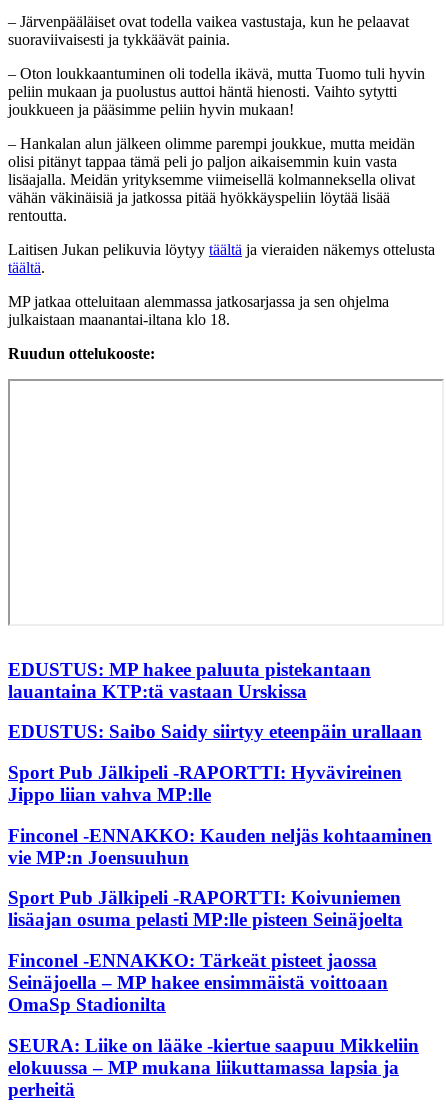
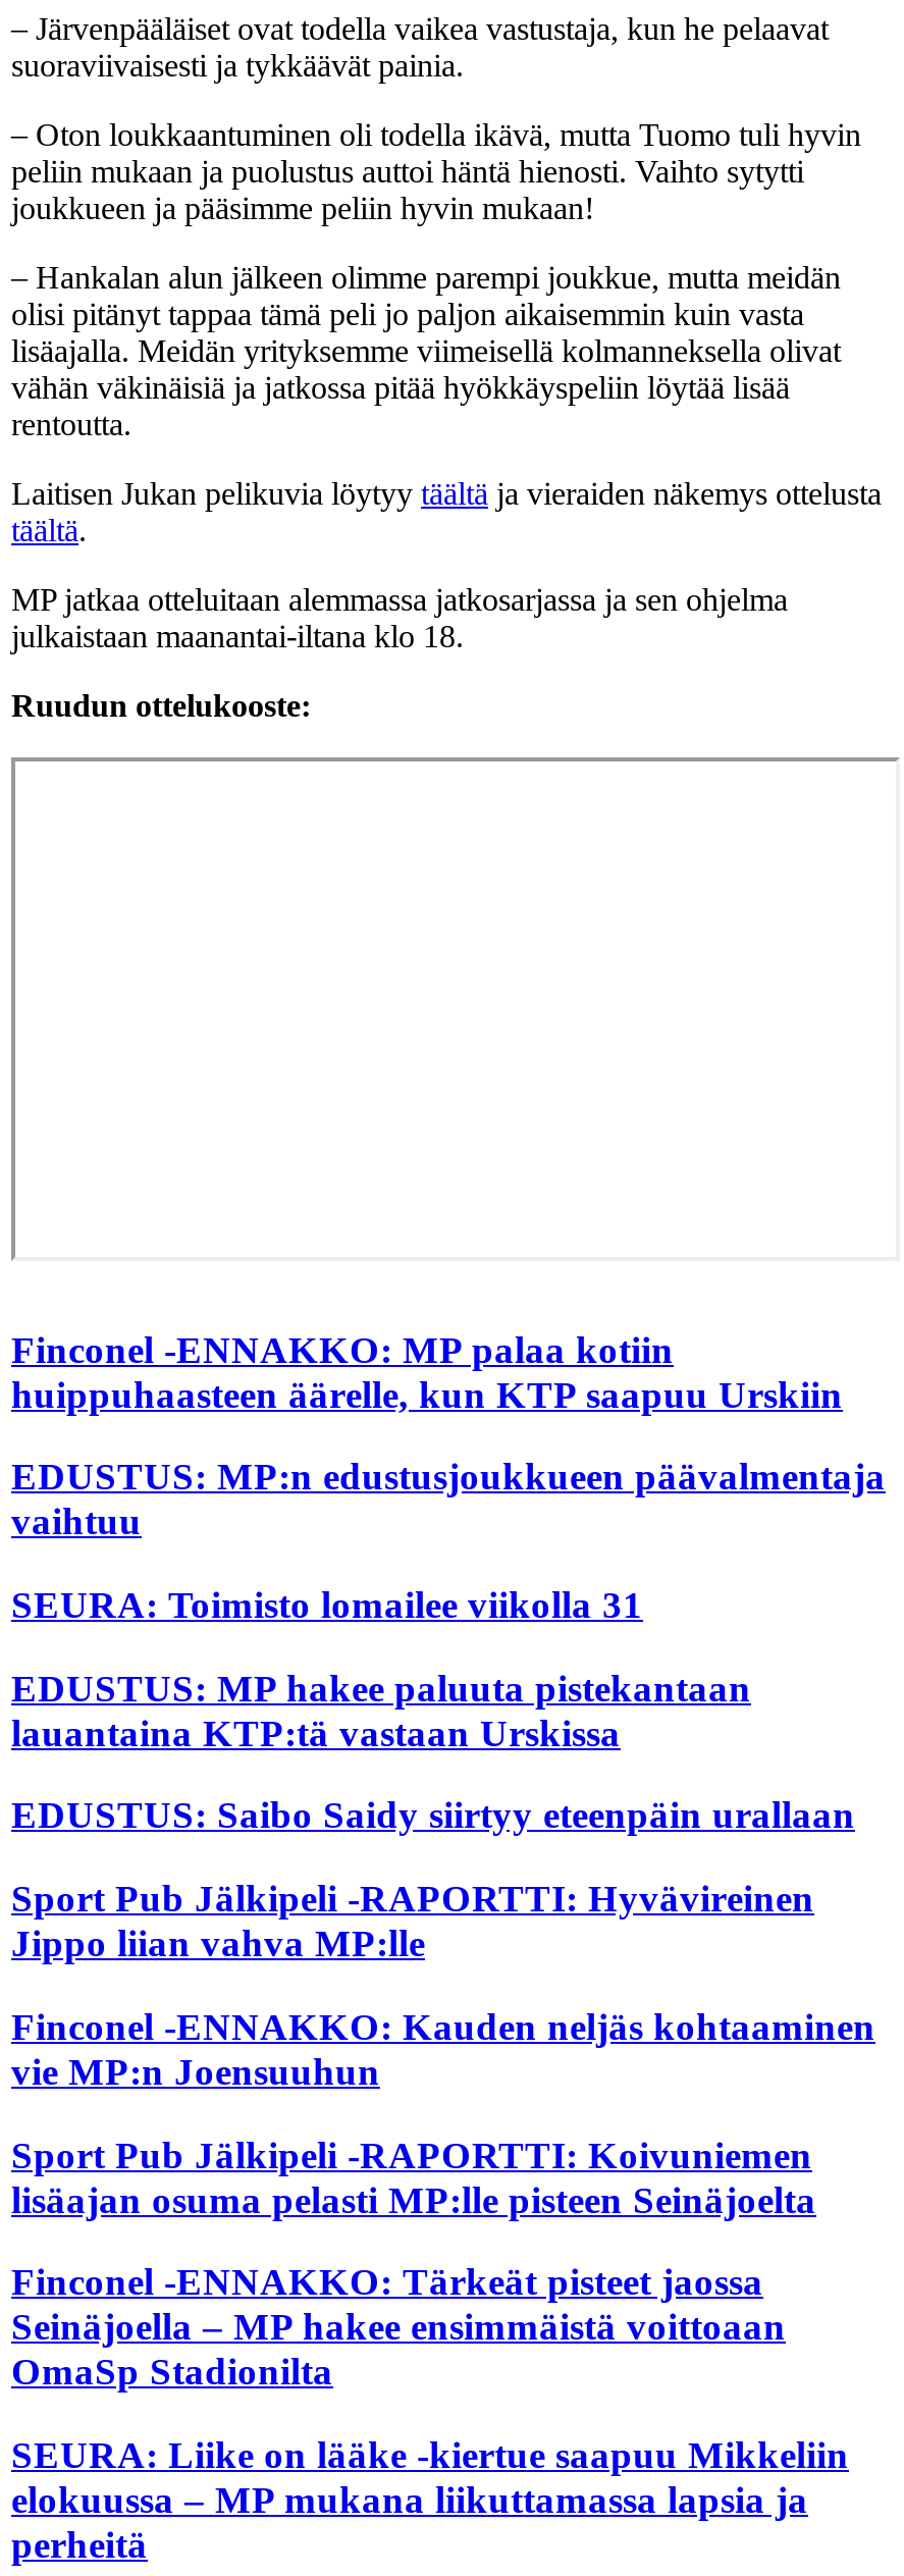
none -> [11,1327,886,1626] Finconel -ENNAKKO: MP palaa kotiin | huippuhaasteen äärelle, kun KTP saapuu Urskiin | EDUSTUS: MP:n edustusjoukkueen päävalmentaja | vaihtuu | SEURA: Toimisto lomailee viikolla 31

